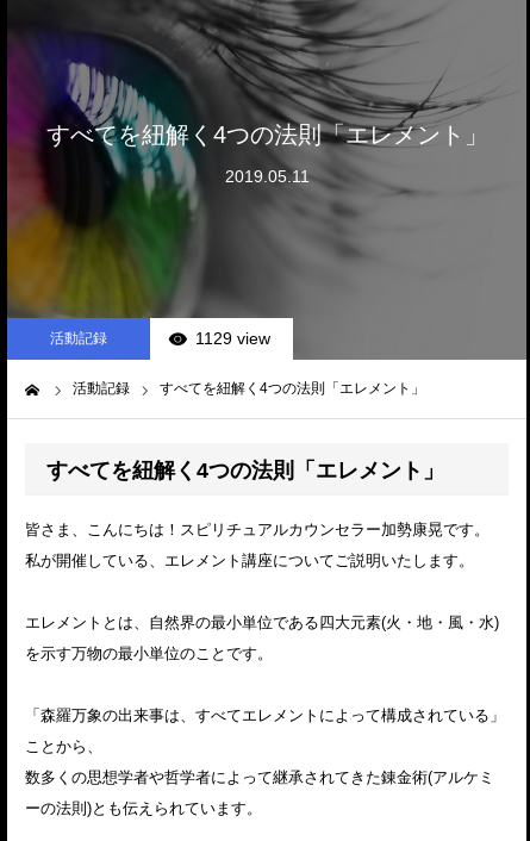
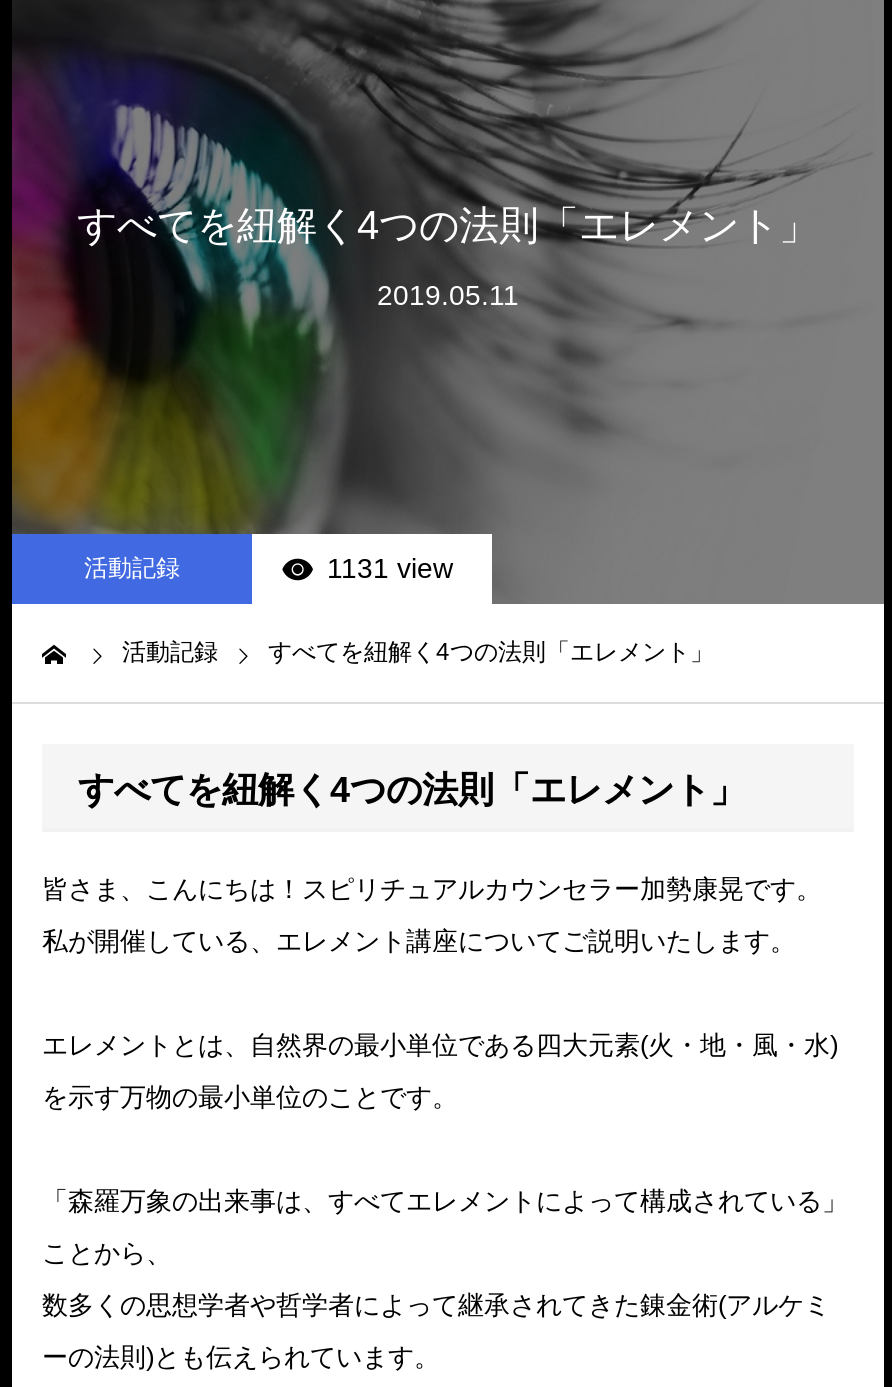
[195,329,270,348] 1129 view -> [327,552,453,584] 1131 view

